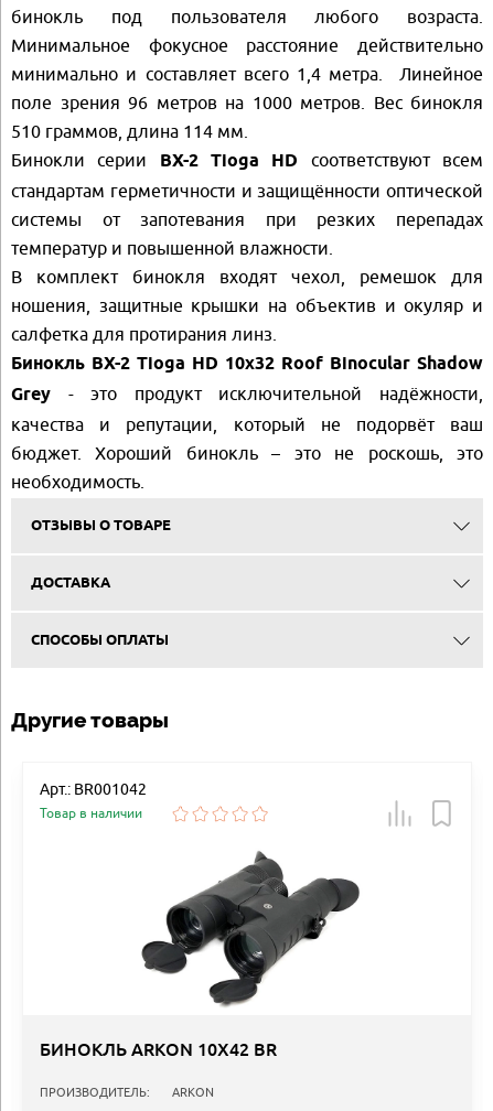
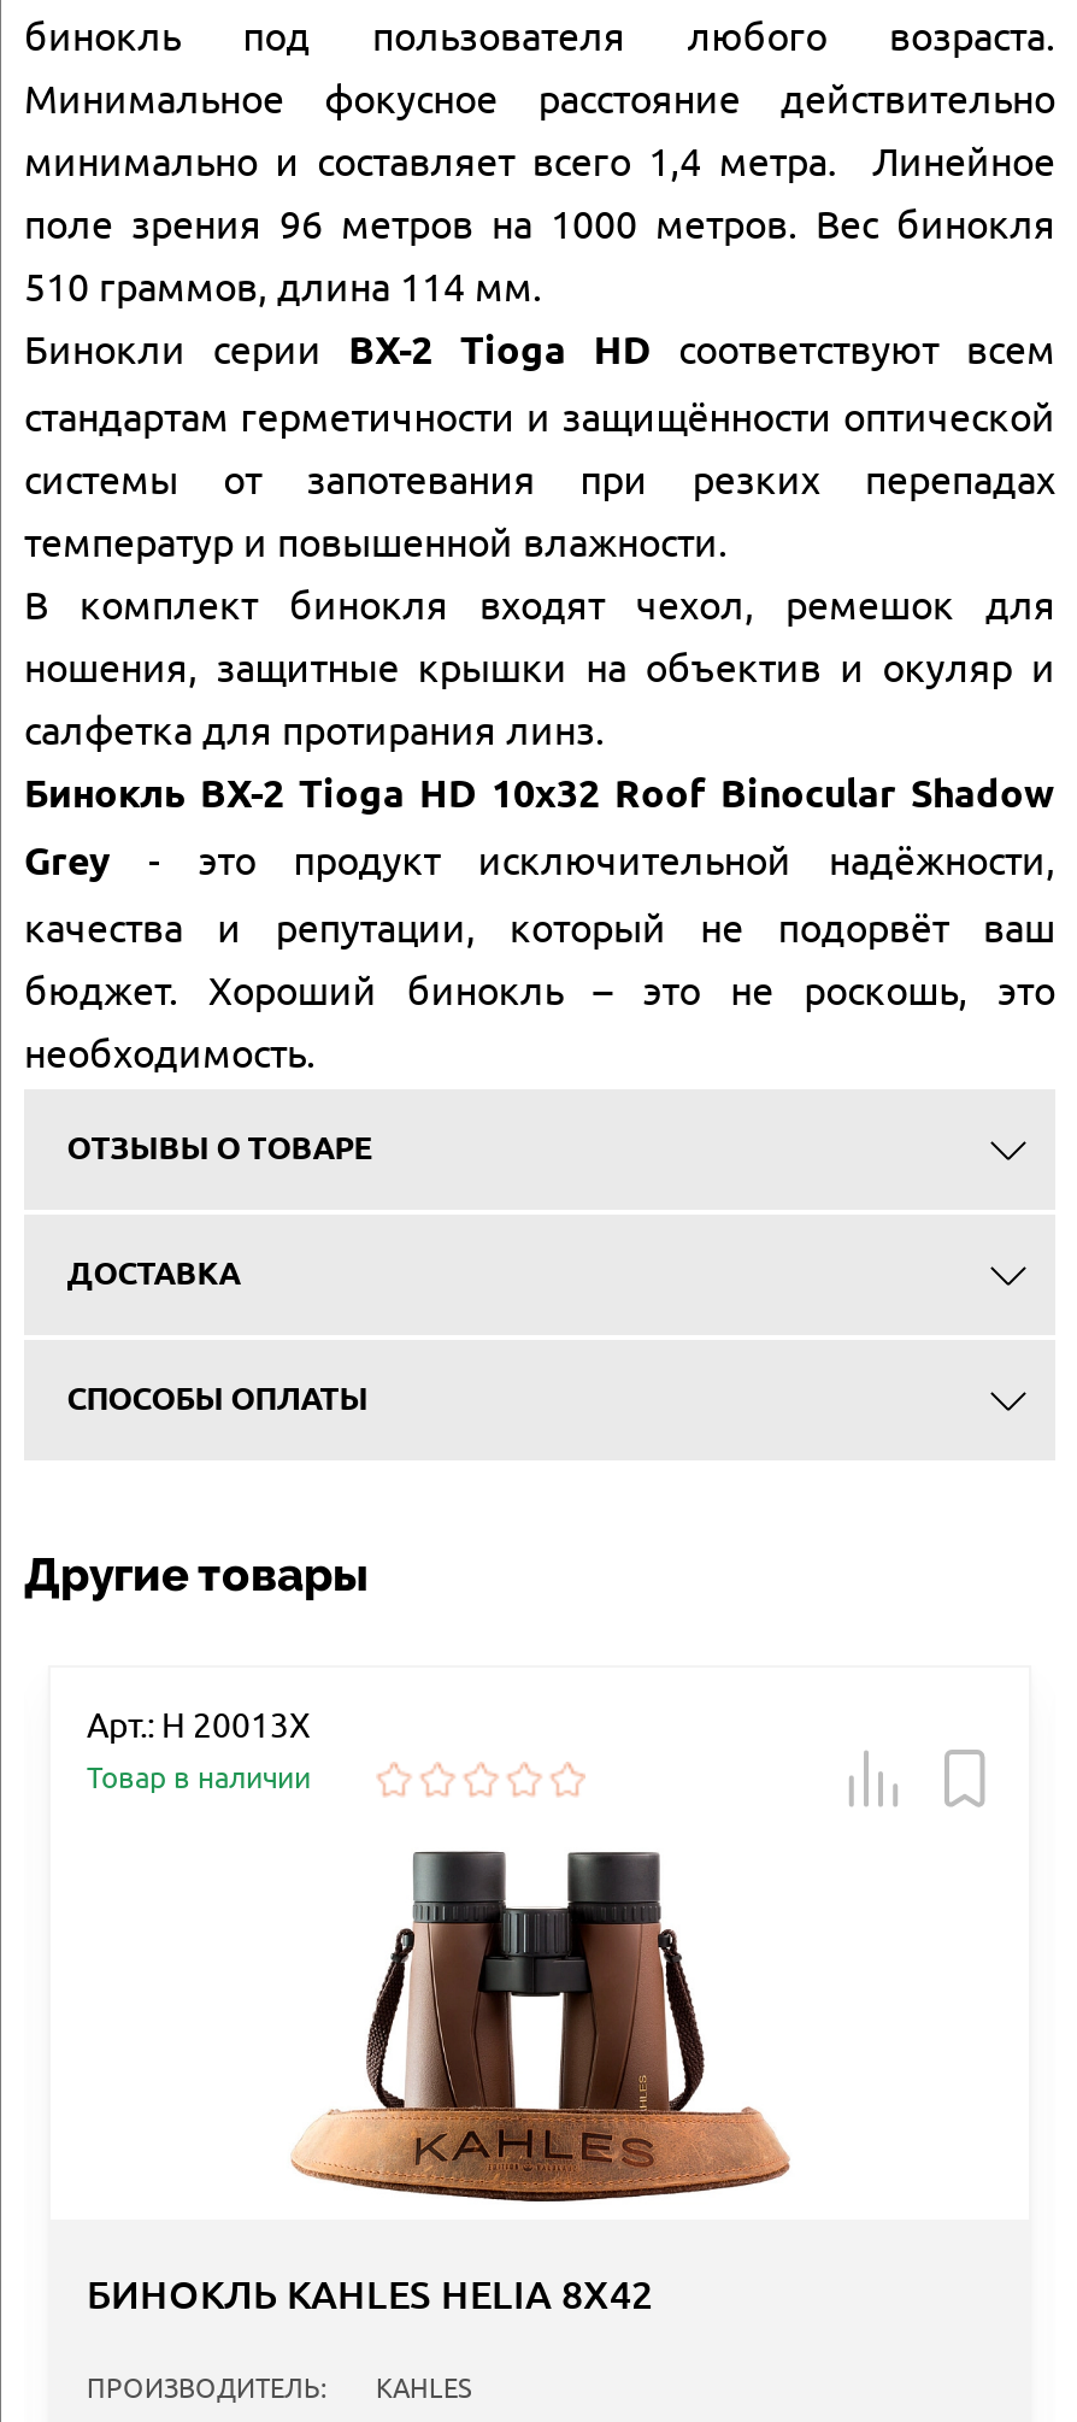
[40,780,147,798] Арт.: BR001042 -> [87,1706,311,1745] Арт.: Н 20013Х
[40,846,361,1062] [image] | БИНОКЛЬ ARKON 10X42 BR -> [87,1848,793,2321] [image] | БИНОКЛЬ KAHLES HELIA 8X42
[172,1086,214,1099] ARKON -> [376,2374,472,2403] KAHLES

